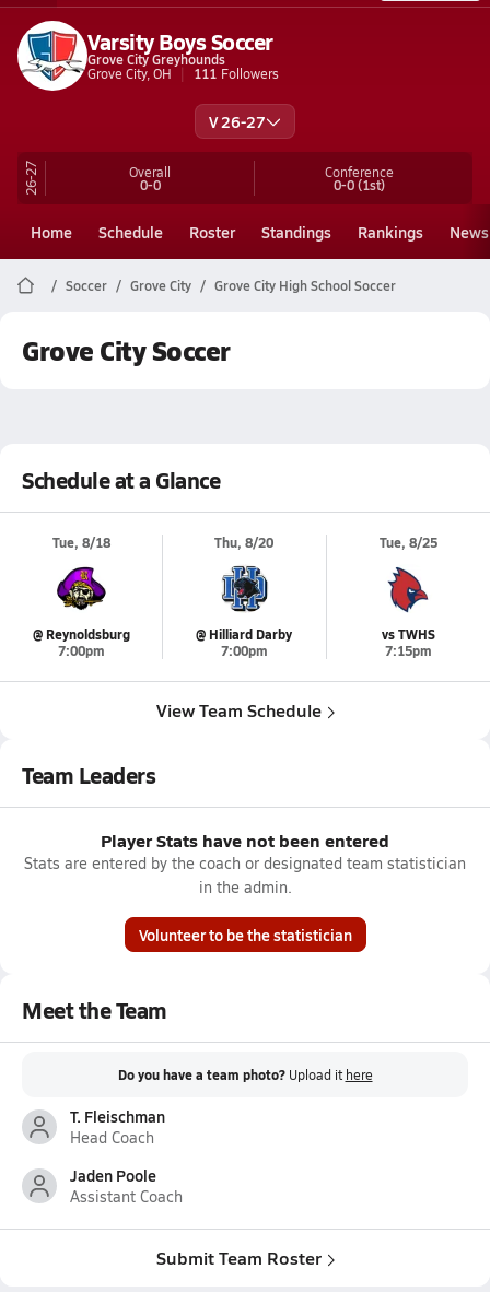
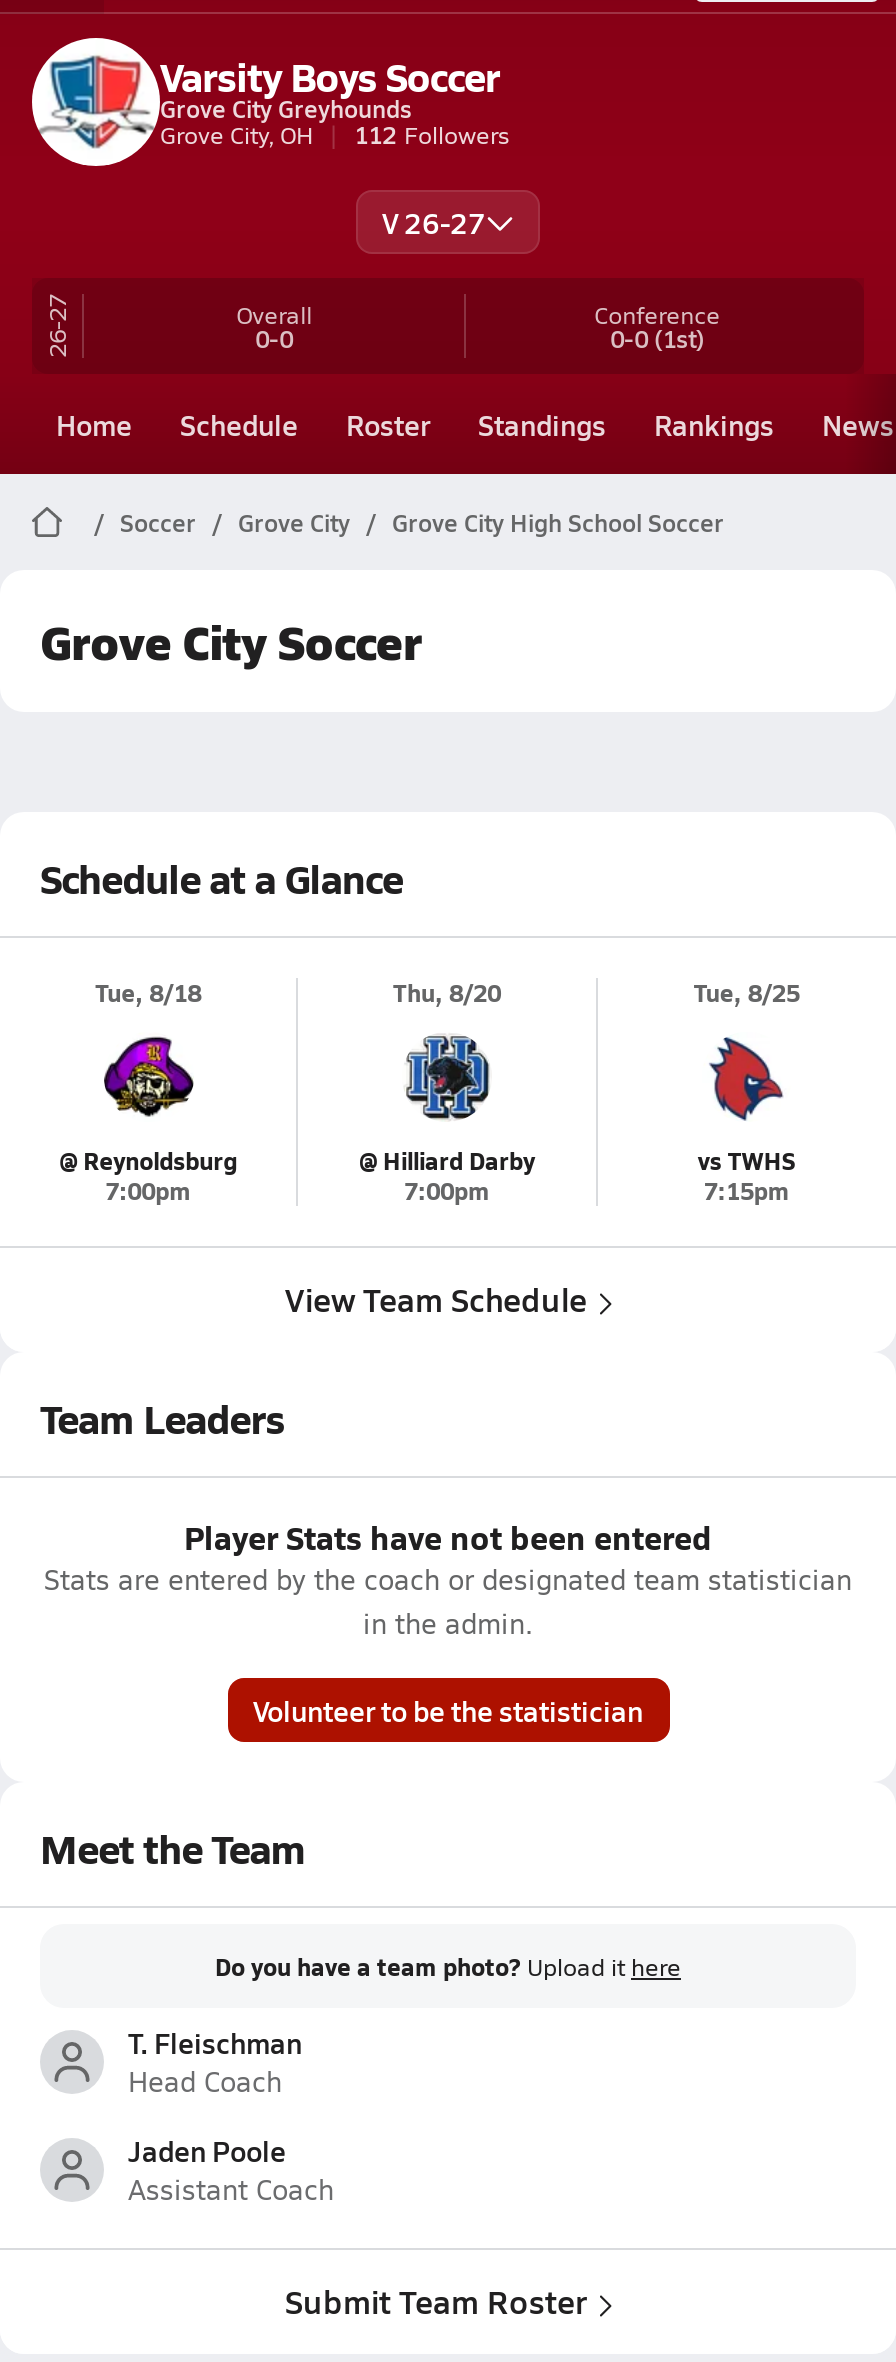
[87,64,279,81] Grove City, OH 111 Followers -> [160,117,510,149] Grove City, OH 112 Followers

